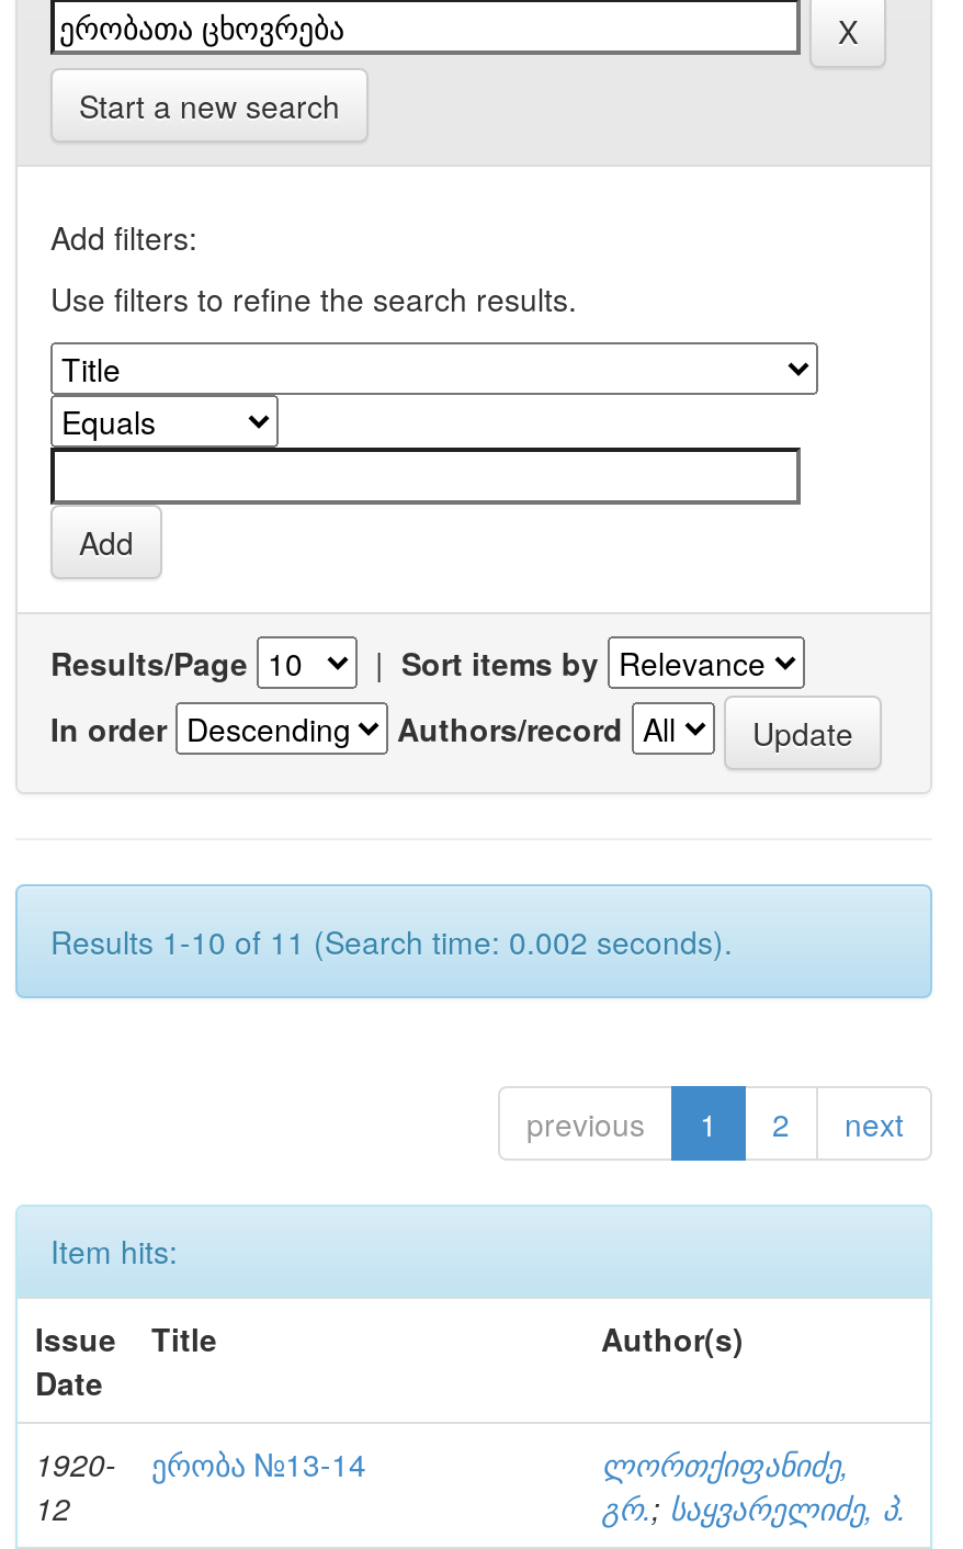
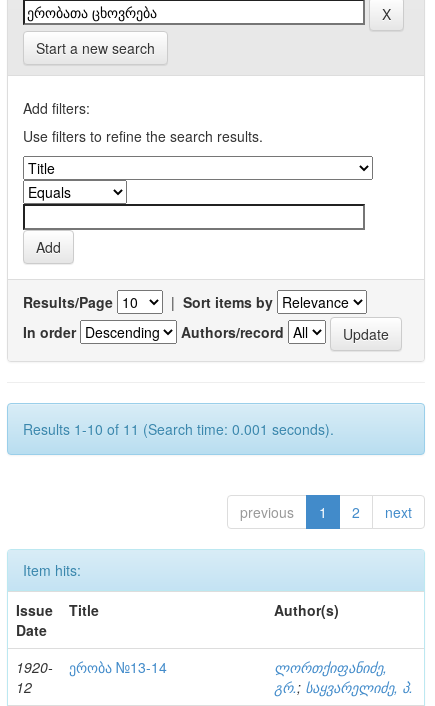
[50,919,733,963] Results 1-10 of 11 (Search time: 0.002 seconds). -> [23,419,334,439] Results 1-10 of 11 (Search time: 0.001 seconds).

